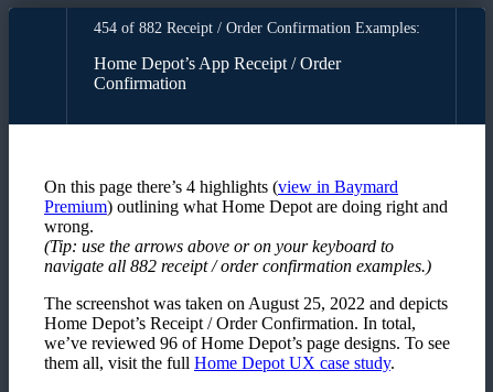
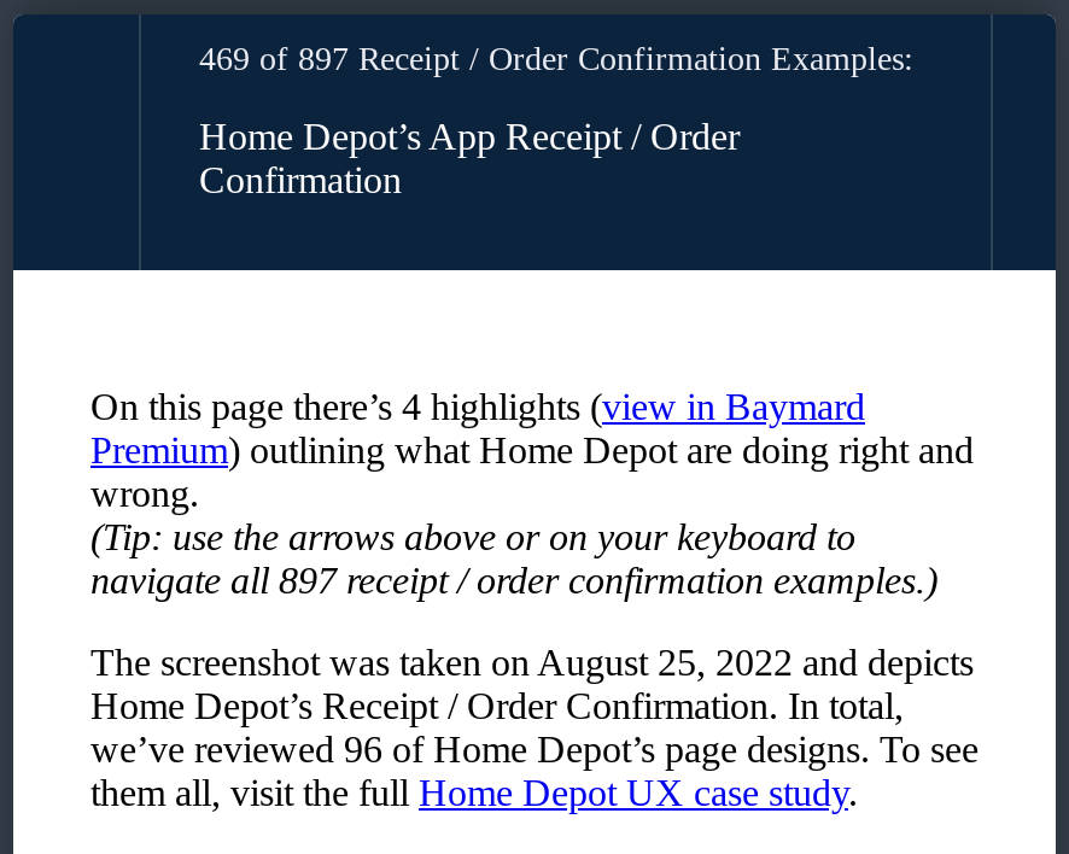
[94,20,420,36] 454 of 882 Receipt / Order Confirmation Examples: -> [199,41,913,77] 469 of 897 Receipt / Order Confirmation Examples:
[44,257,431,275] navigate all 882 receipt / order confirmation examples.) -> [90,560,937,601] navigate all 897 receipt / order confirmation examples.)

